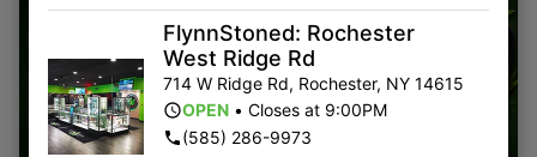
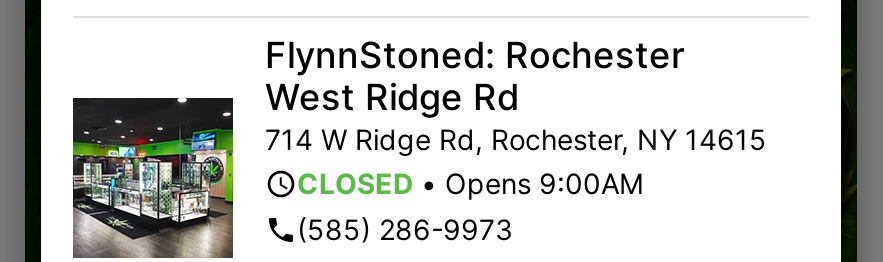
[182,99,387,120] OPEN • Closes at 9:00PM -> [297,166,643,200] CLOSED • Opens 9:00AM

